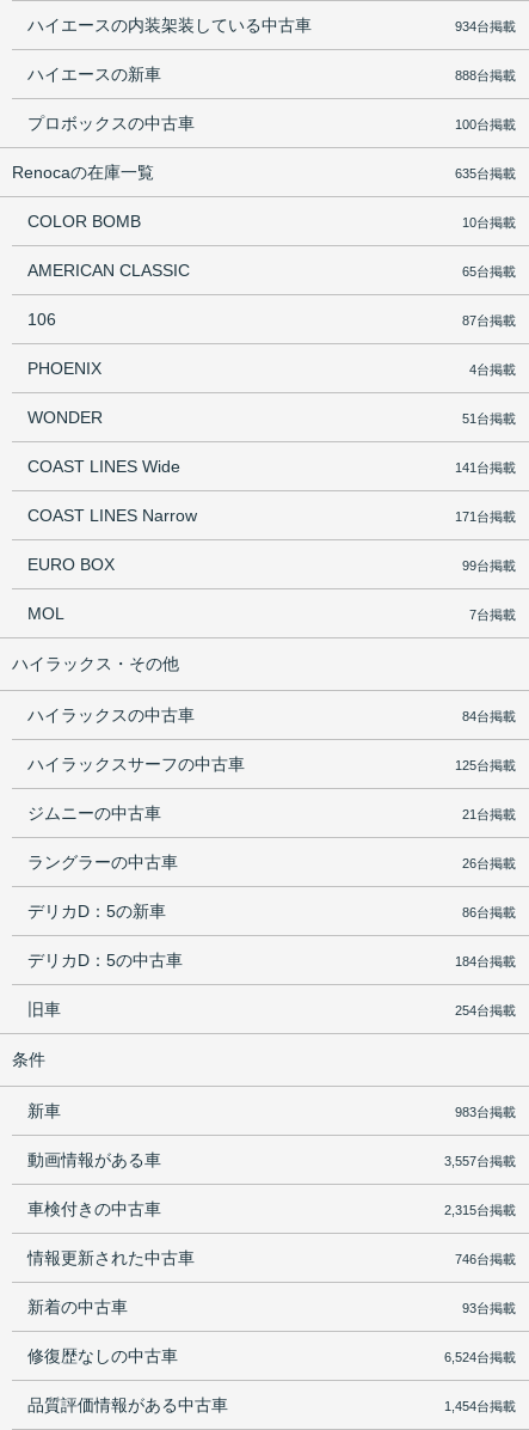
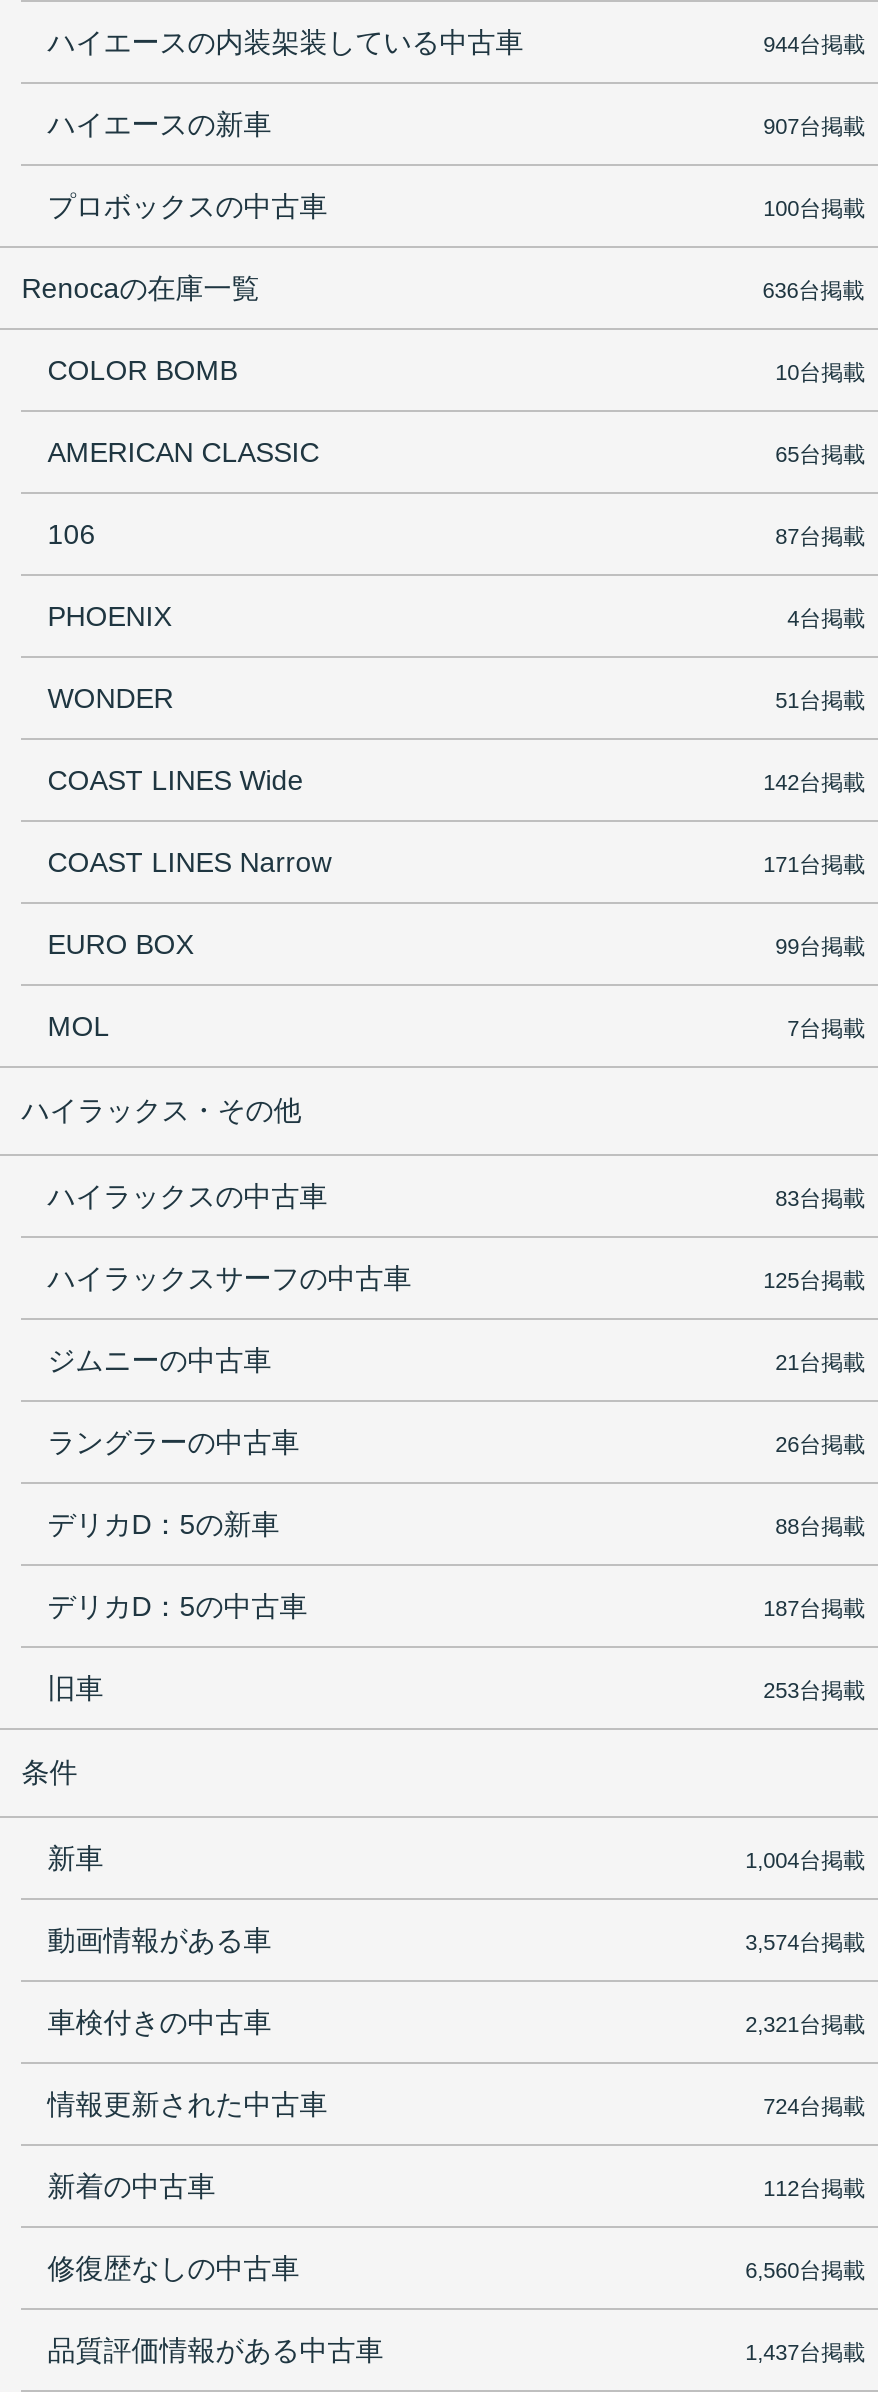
[455,19,516,34] 934台掲載 -> [763,32,865,56] 944台掲載
[455,68,516,83] 888台掲載 -> [763,114,865,138] 907台掲載
[455,166,516,181] 635台掲載 -> [763,278,865,302] 636台掲載
[455,461,516,475] 141台掲載 -> [763,770,865,794] 142台掲載
[462,709,516,724] 84台掲載 -> [775,1186,865,1210] 83台掲載
[462,905,516,920] 86台掲載 -> [775,1514,865,1538] 88台掲載
[455,954,516,969] 184台掲載 -> [763,1596,865,1620] 187台掲載
[455,1003,516,1018] 254台掲載 -> [763,1678,865,1702] 253台掲載
[455,1105,516,1119] 983台掲載 -> [745,1848,865,1872] 1,004台掲載
[444,1154,516,1168] 3,557台掲載 -> [745,1930,865,1954] 3,574台掲載
[444,1203,516,1217] 2,315台掲載 -> [745,2012,865,2036] 2,321台掲載
[455,1252,516,1266] 746台掲載 -> [763,2094,865,2118] 724台掲載
[462,1301,516,1315] 93台掲載 -> [763,2176,865,2200] 112台掲載
[444,1350,516,1364] 6,524台掲載 -> [745,2258,865,2282] 6,560台掲載
[444,1399,516,1413] 1,454台掲載 -> [745,2340,865,2364] 1,437台掲載

